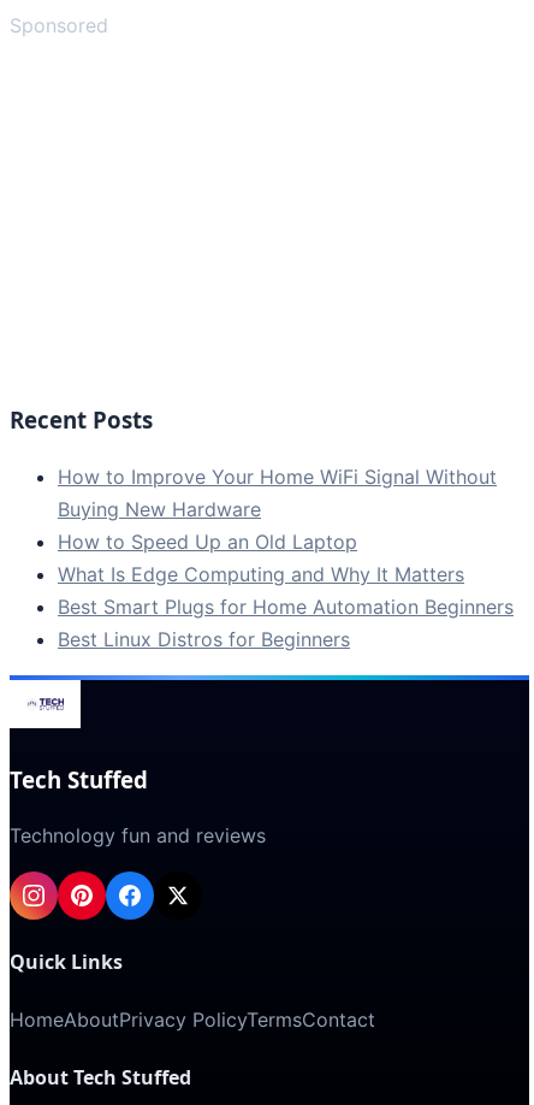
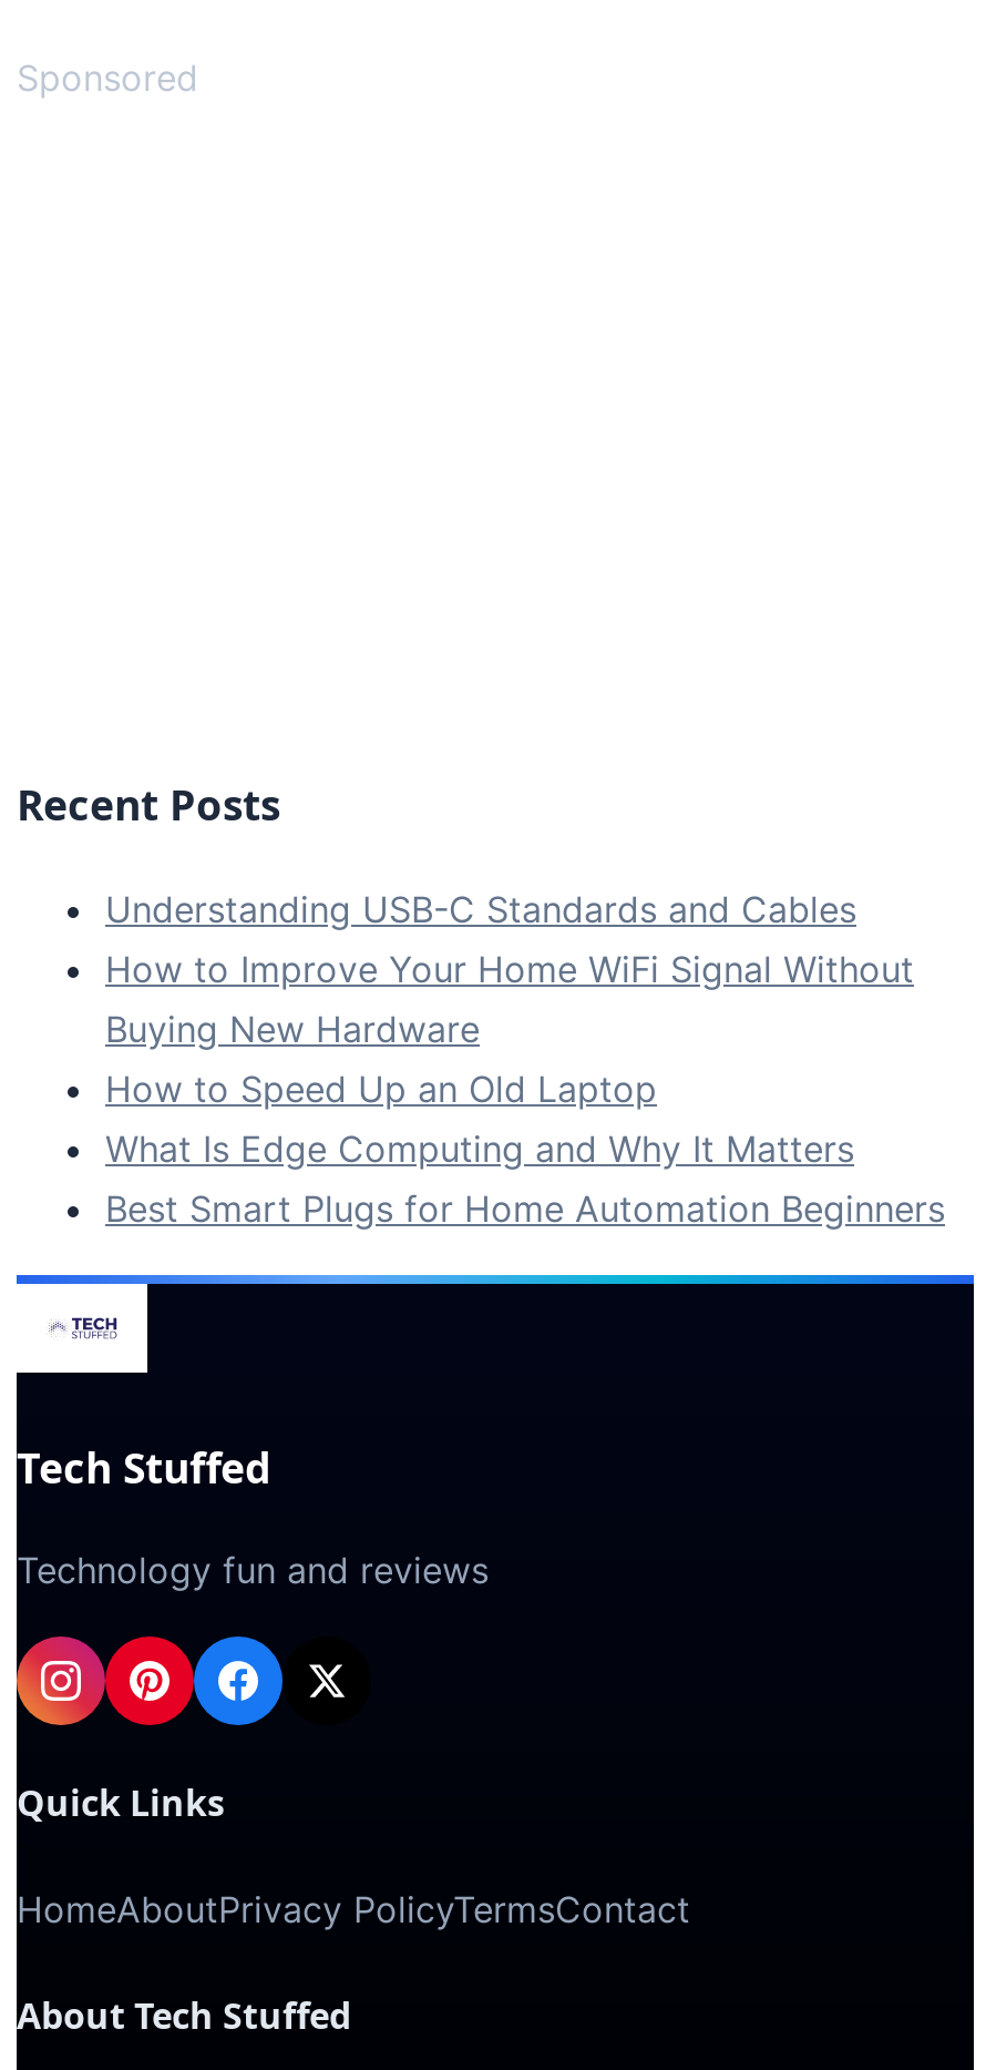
none -> [105,887,856,931] Understanding USB-C Standards and Cables
moved [58,464,514,618] -> [105,946,945,1230]: How to Improve Your Home WiFi Signal Without | Buying New Hardware | How to Speed Up an Old Laptop | What Is Edge Computing and Why It Matters | Best Smart Plugs for Home Automation Beginners
[58,627,350,651] Best Linux Distros for Beginners -> none

